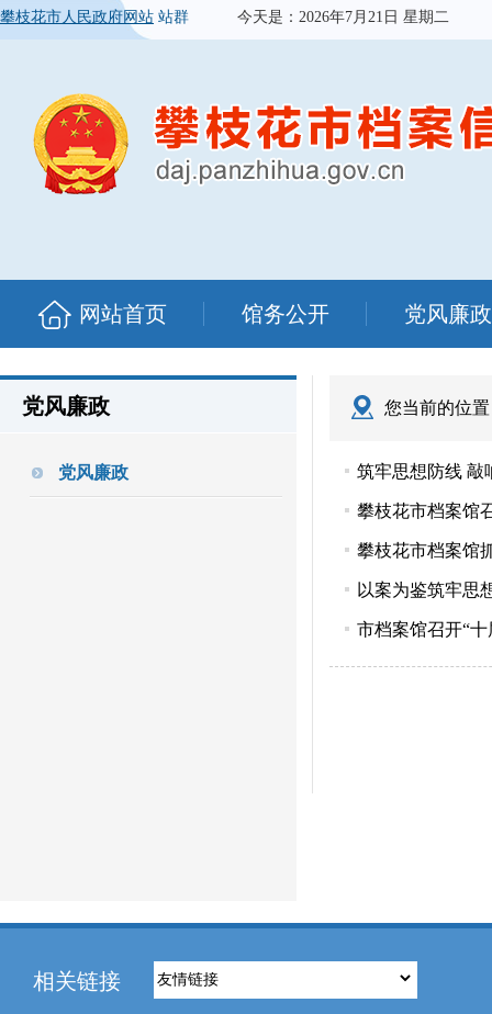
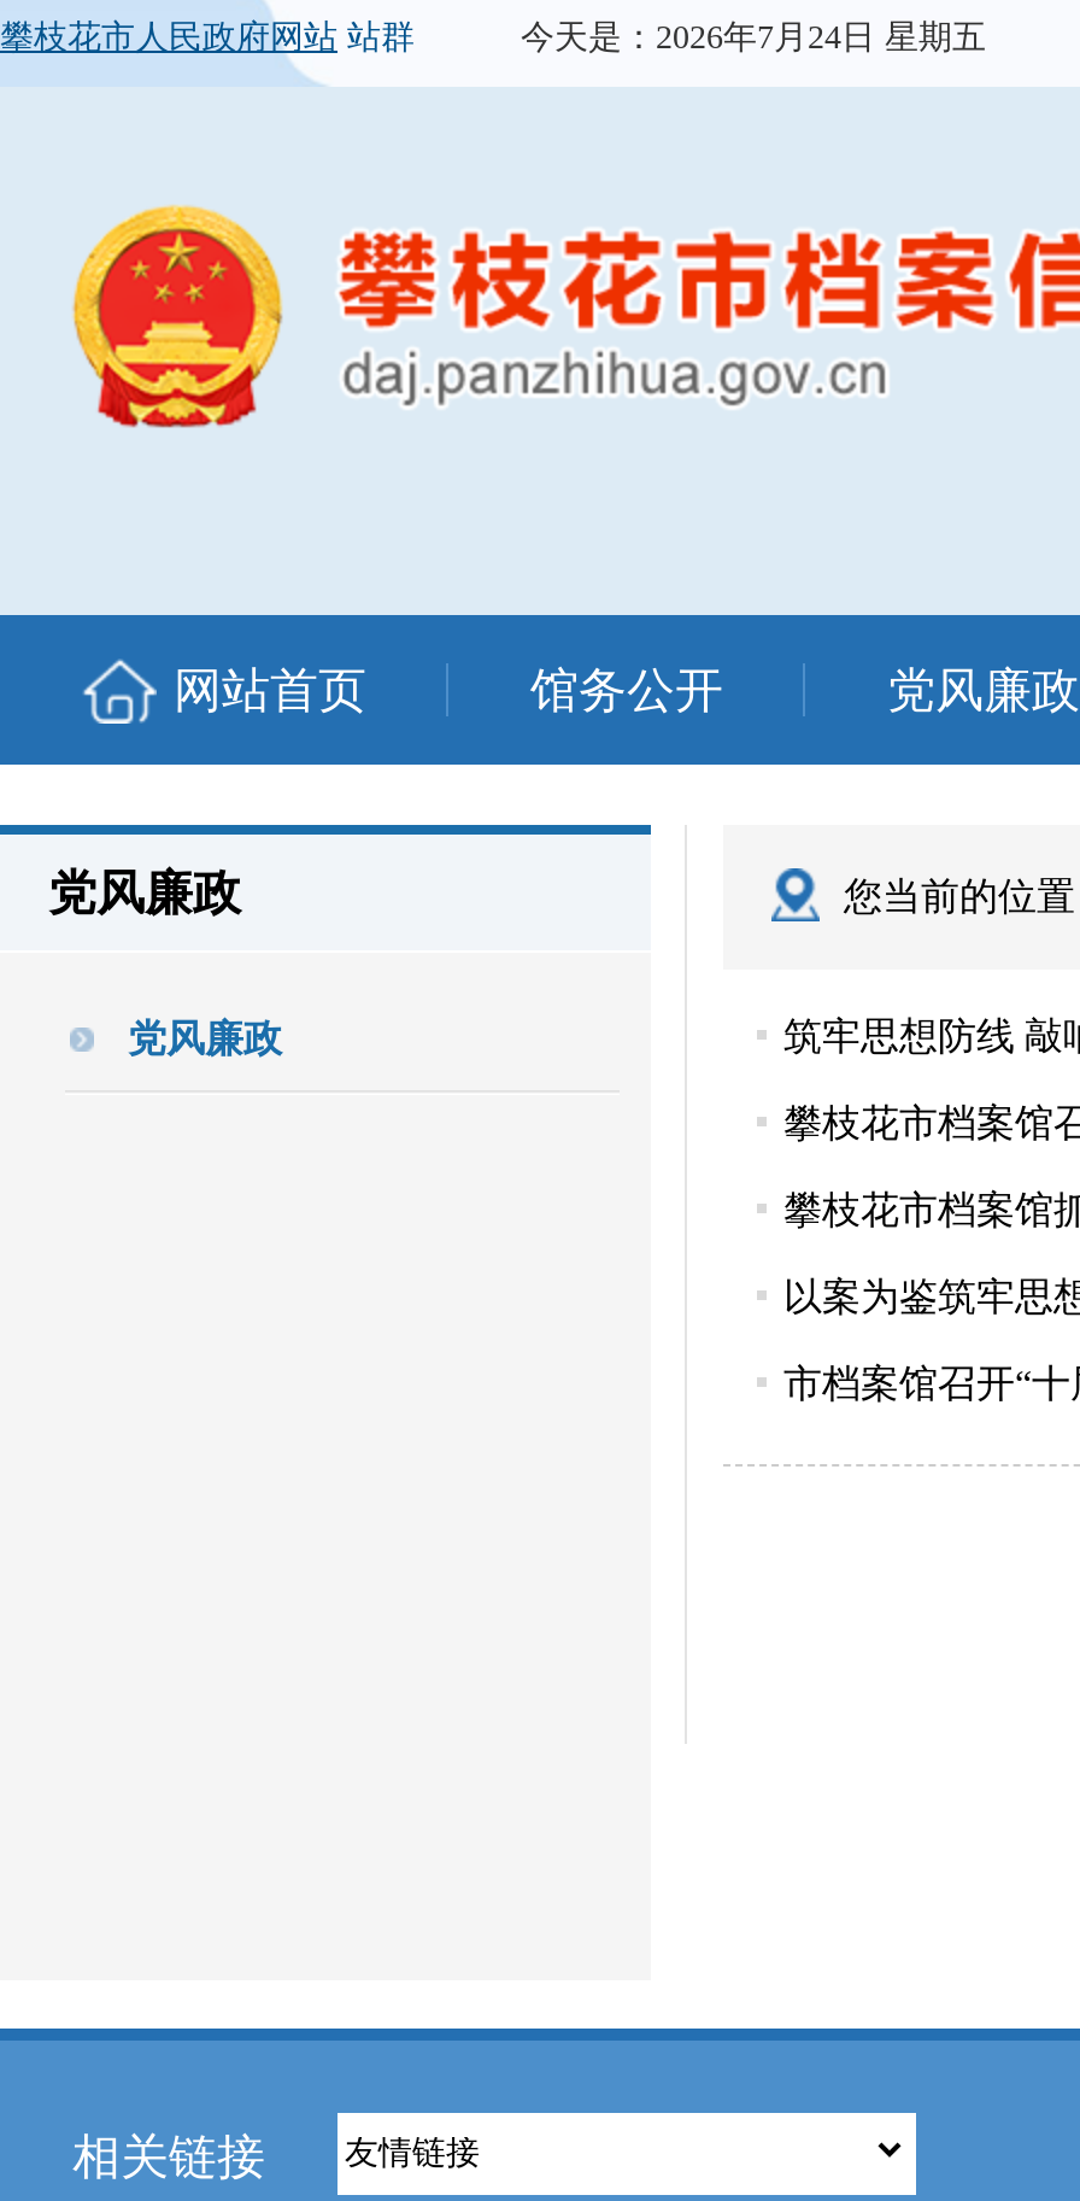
[237,9,449,25] 今天是：2026年7月21日 星期二 -> [521,19,986,55] 今天是：2026年7月24日 星期五

